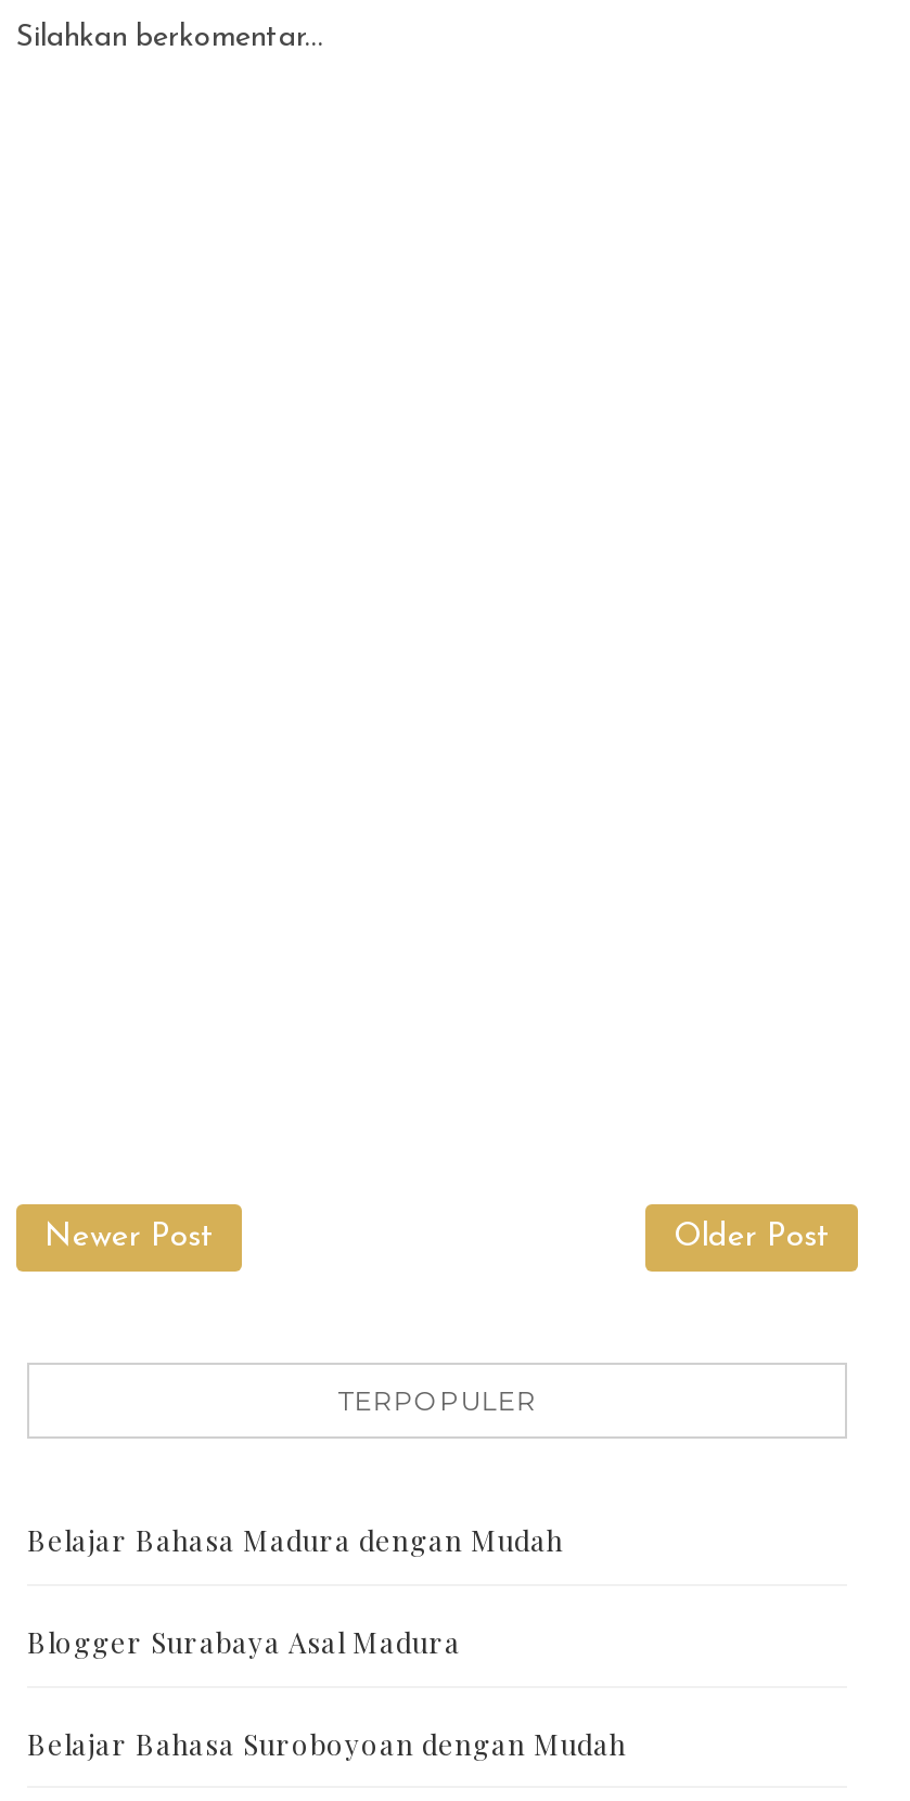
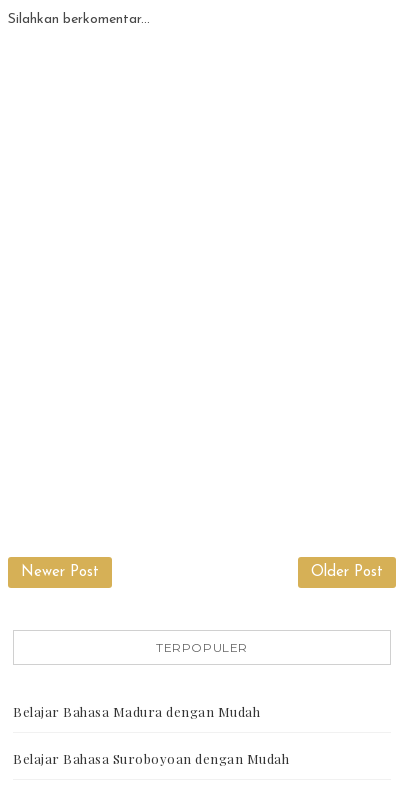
[27,1623,461,1660] Blogger Surabaya Asal Madura -> none

